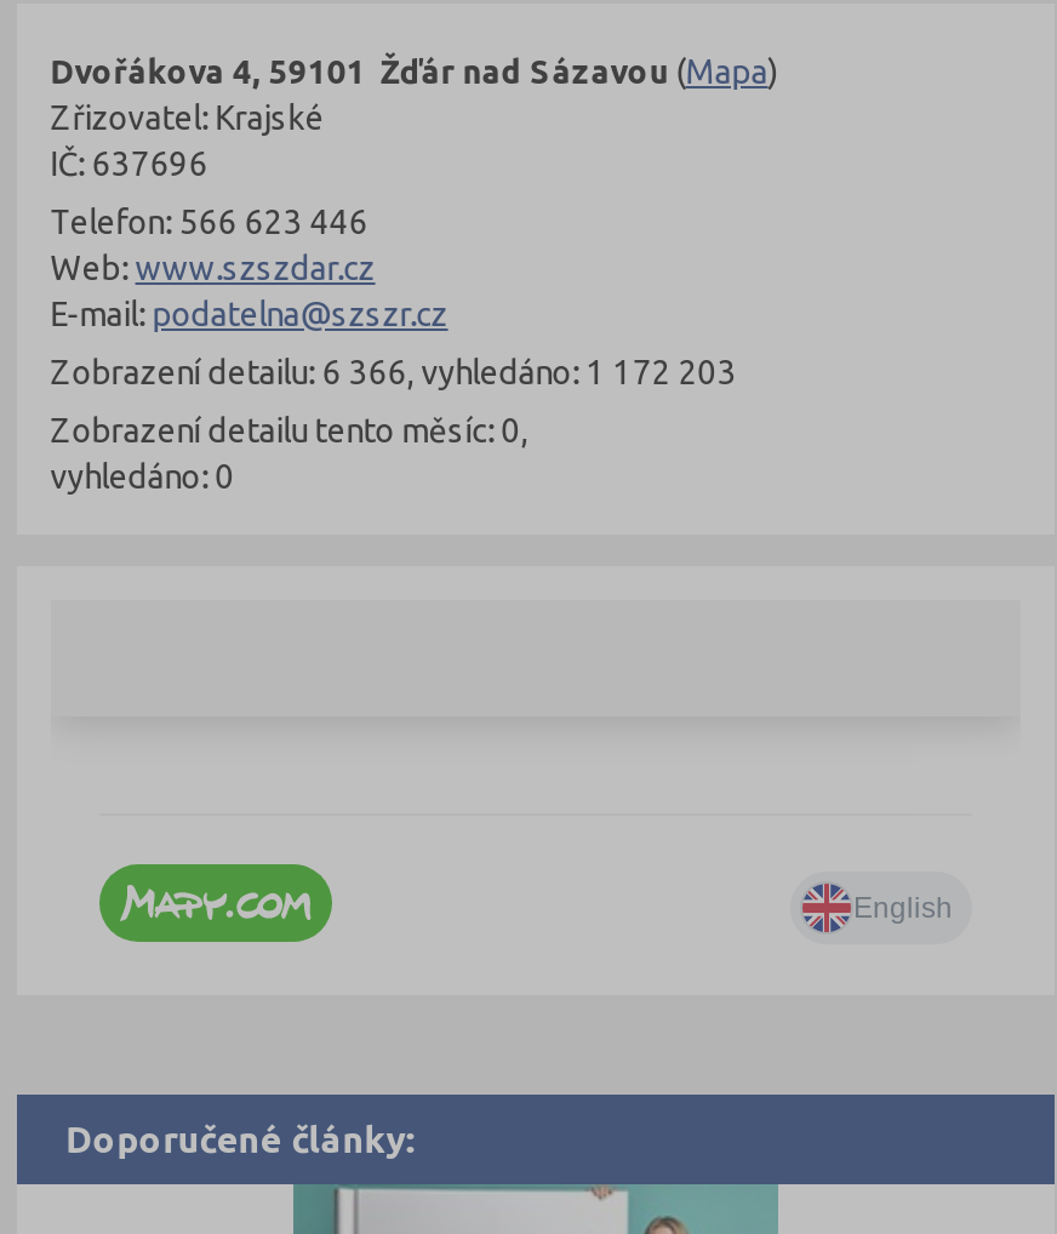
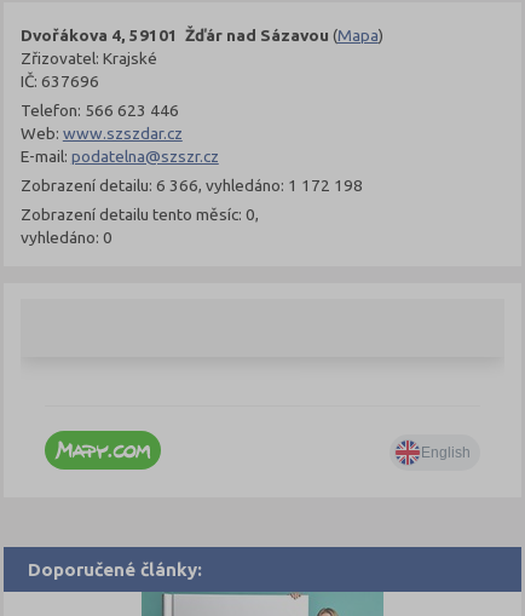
[50,353,737,391] Zobrazení detailu: 6 366, vyhledáno: 1 172 203 -> [20,176,363,195] Zobrazení detailu: 6 366, vyhledáno: 1 172 198

